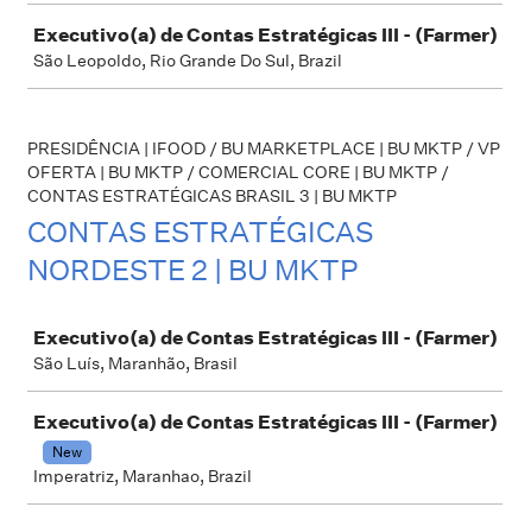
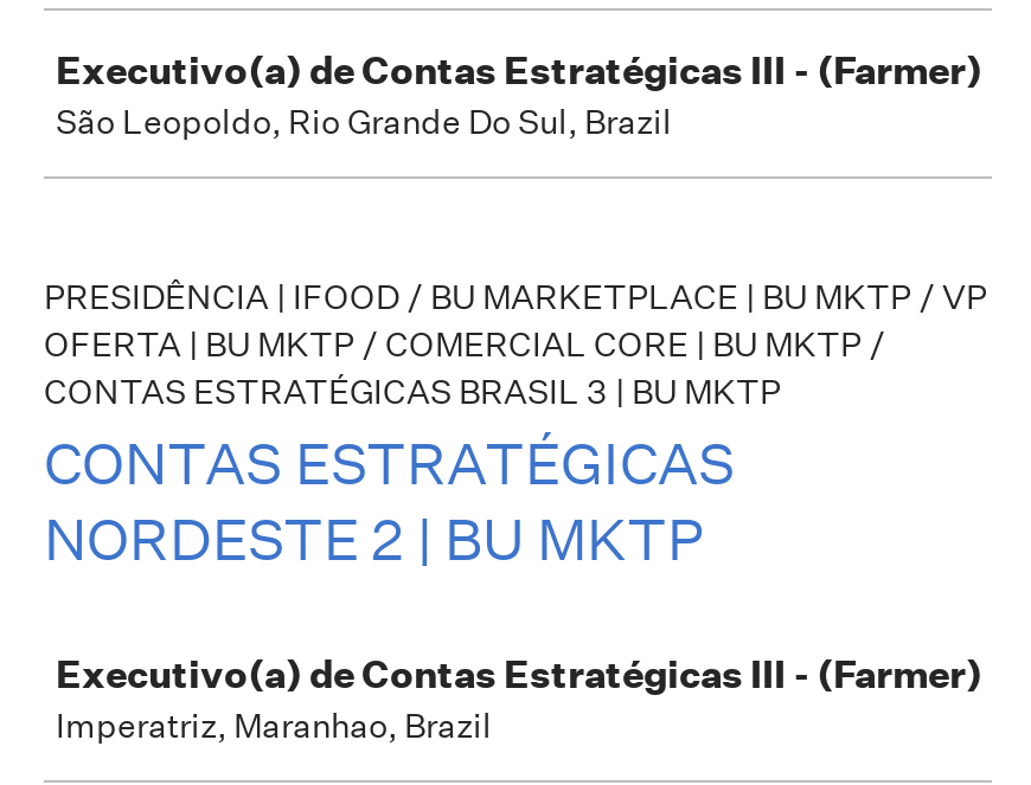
[33,353,498,462] São Luís, Maranhão, Brasil | Executivo(a) de Contas Estratégicas III - (Farmer) | New -> none

